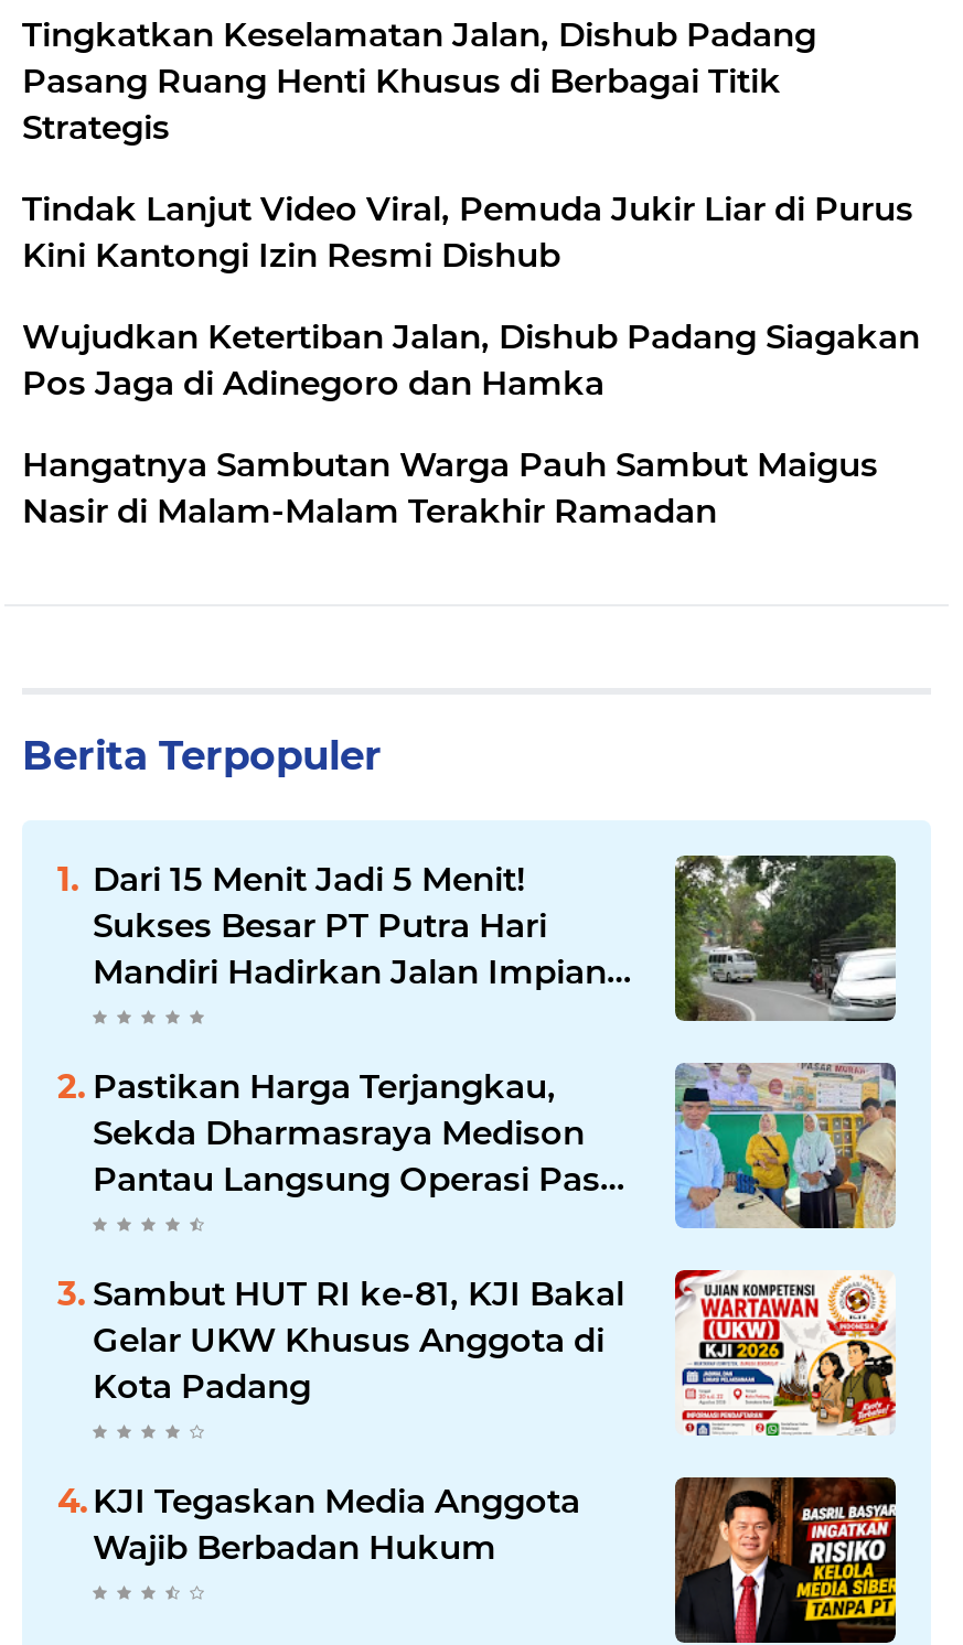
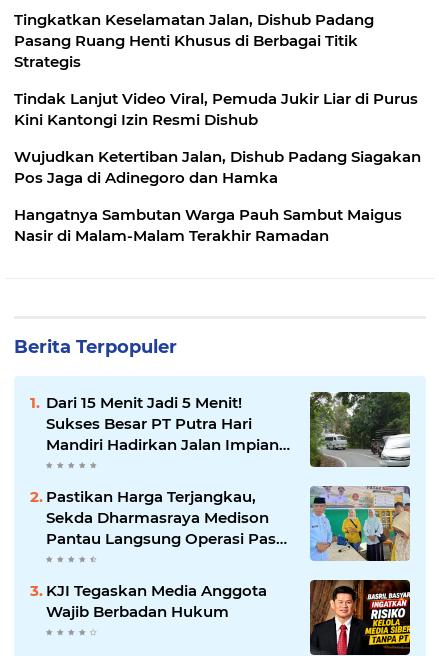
[93,1268,896,1438] [image] | Sambut HUT RI ke-81, KJI Bakal | Gelar UKW Khusus Anggota di | Kota Padang -> none

